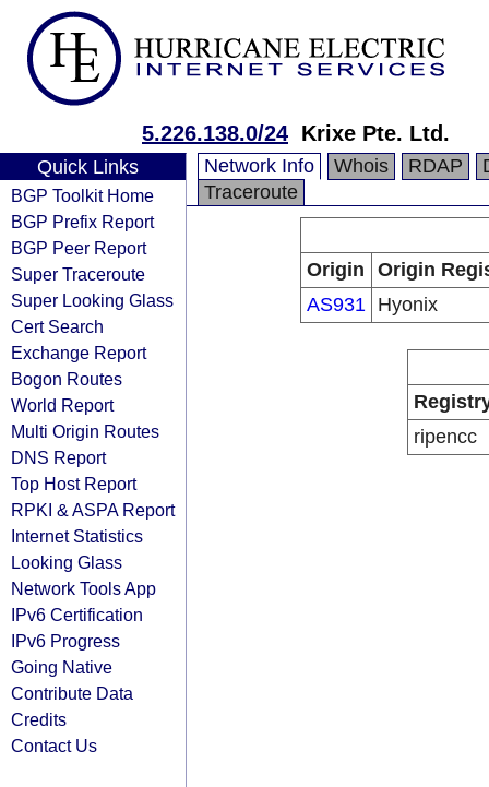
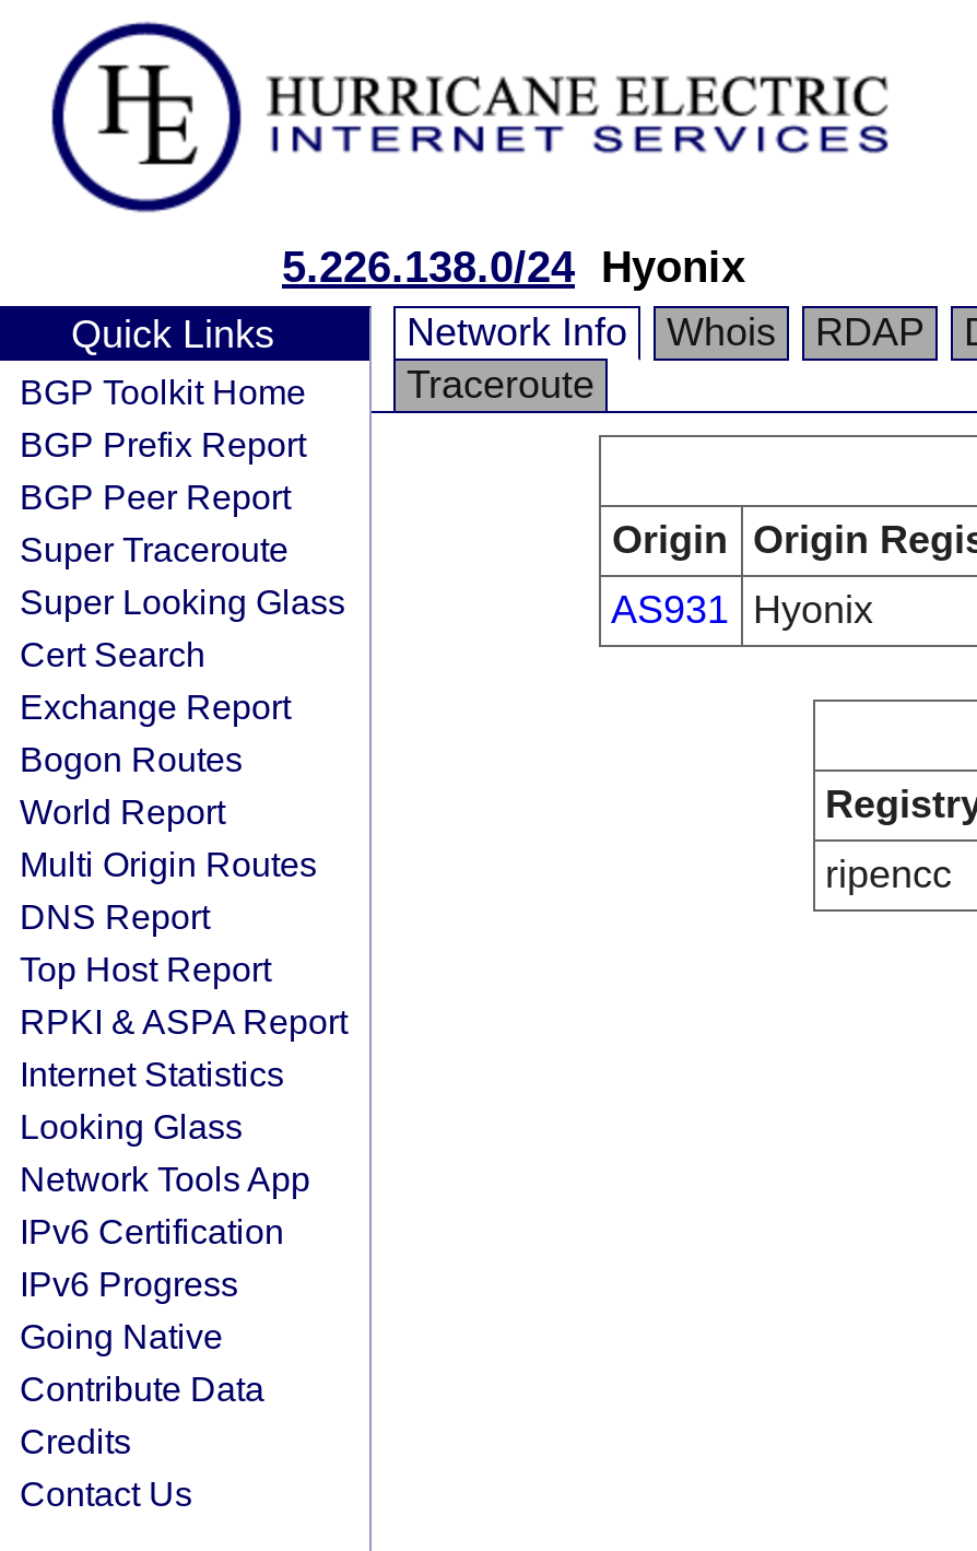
[142,121,450,145] 5.226.138.0/24 Krixe Pte. Ltd. -> [282,243,745,291] 5.226.138.0/24 Hyonix

